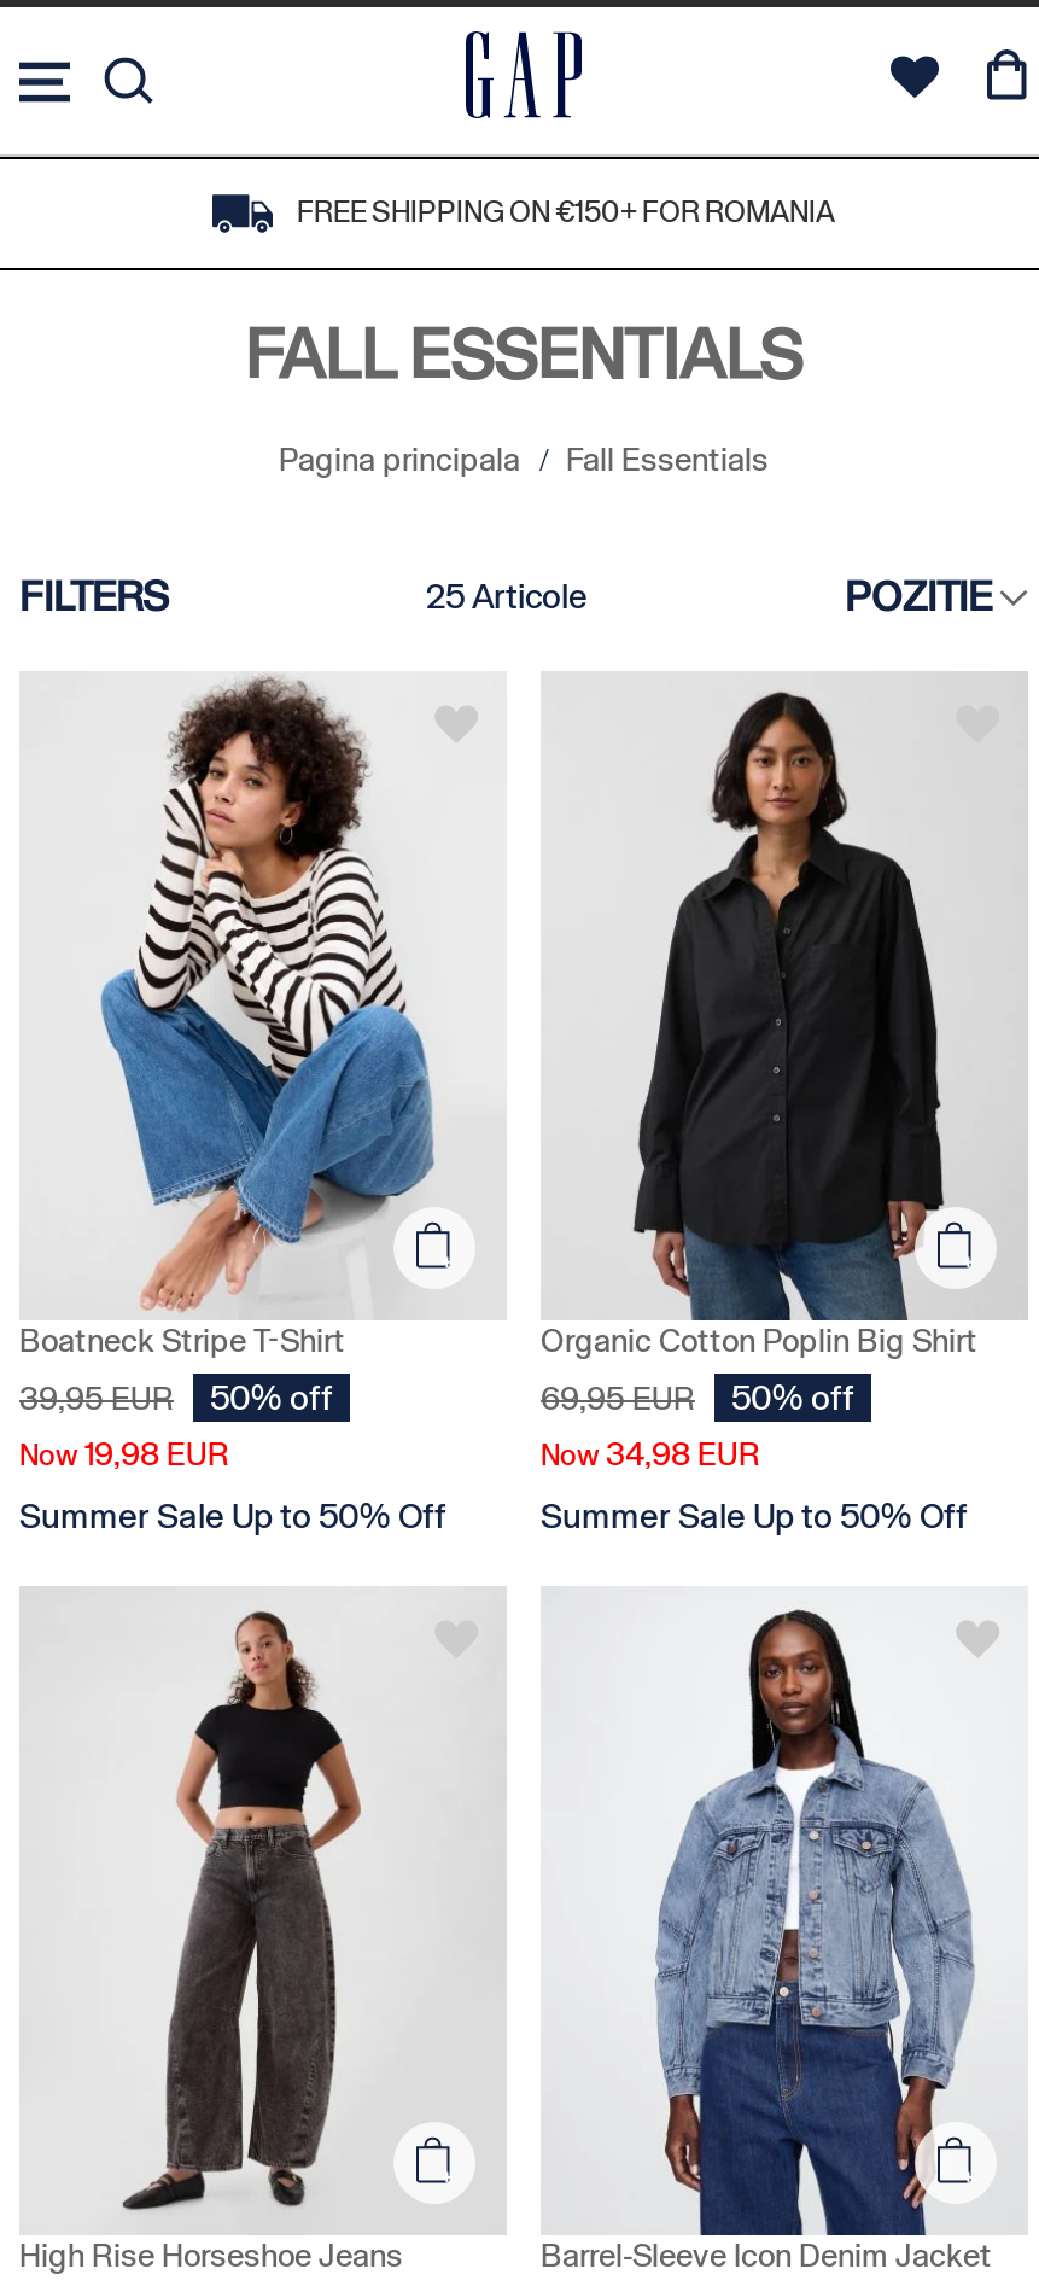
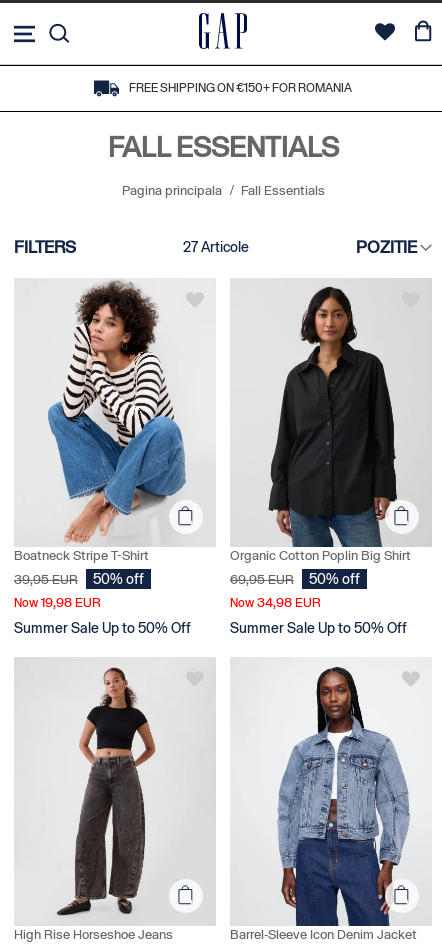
[426,577,588,616] 25 Articole -> [183,239,249,255] 27 Articole

